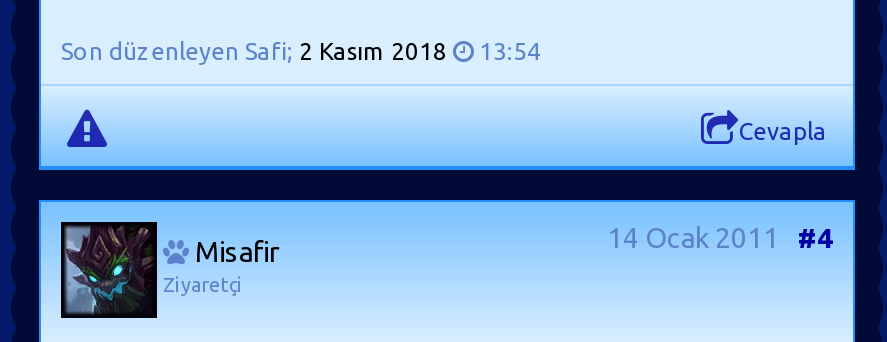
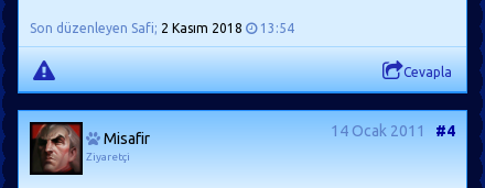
[65,226,155,314] [image] -> [31,123,82,174] [image]

